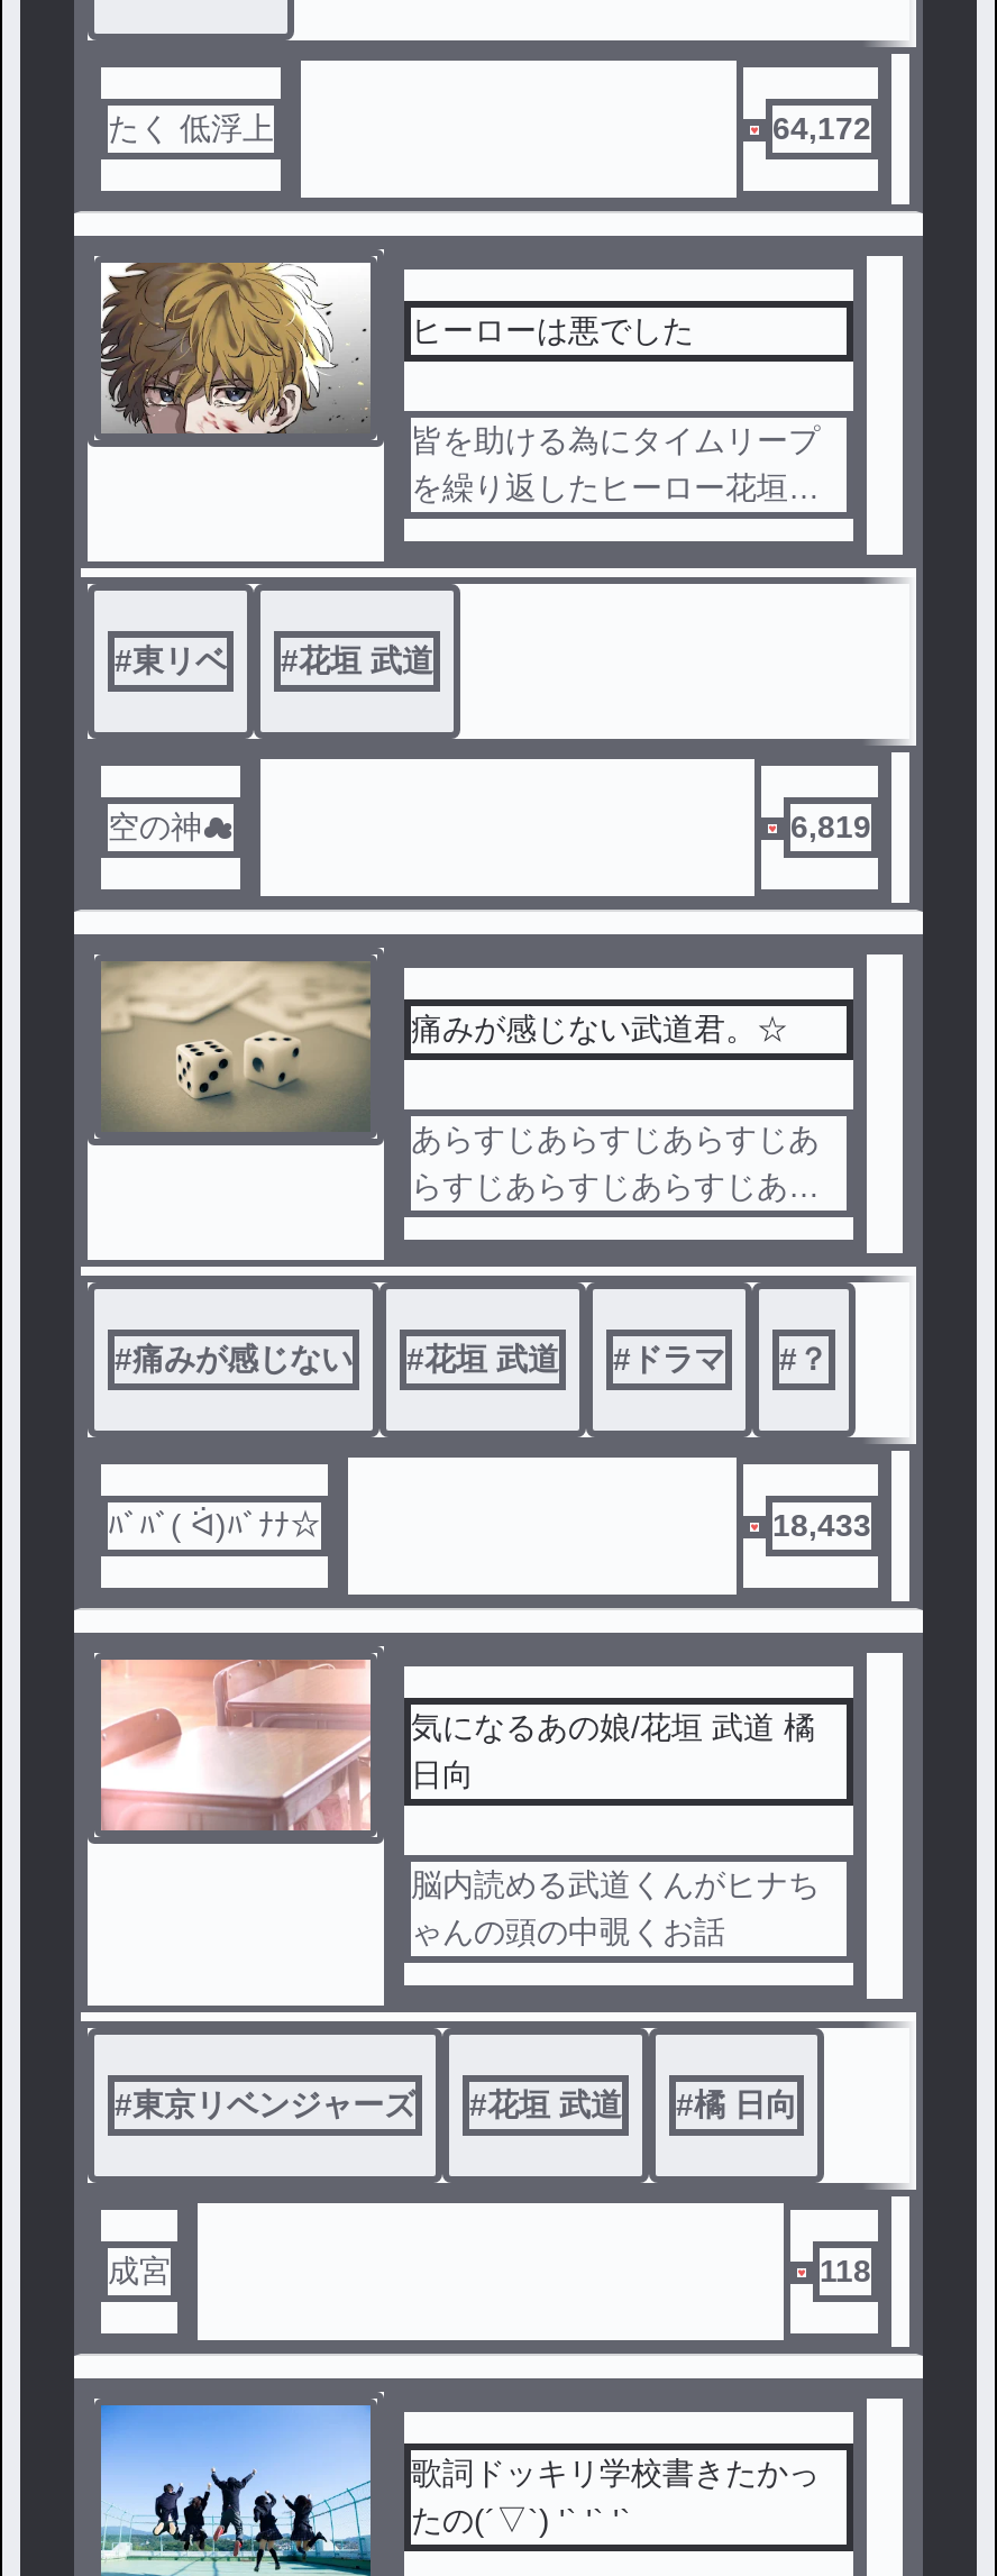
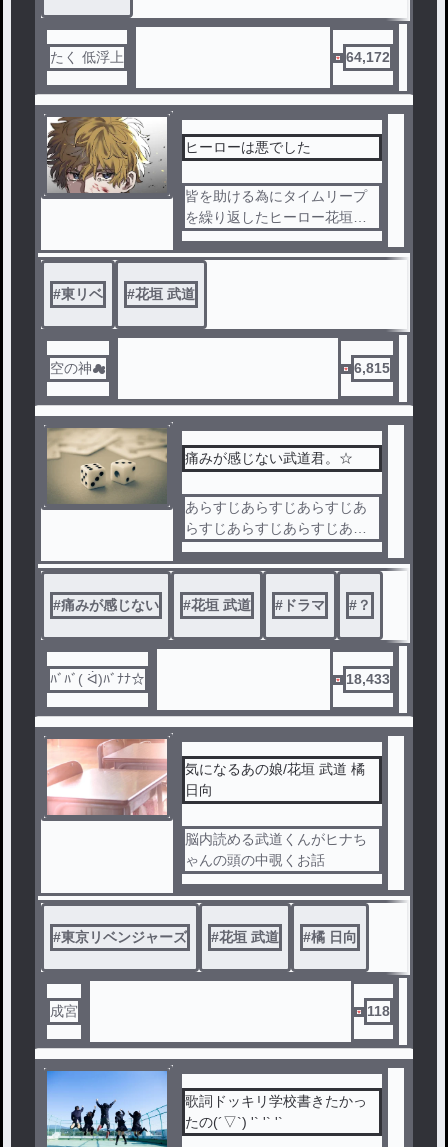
[790,809,871,845] 6,819 -> [354,360,390,376] 6,815

